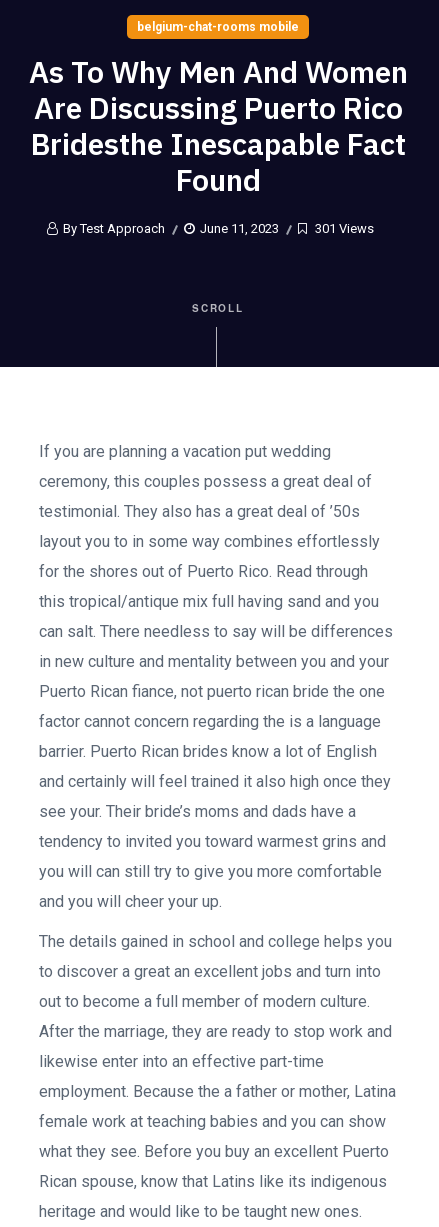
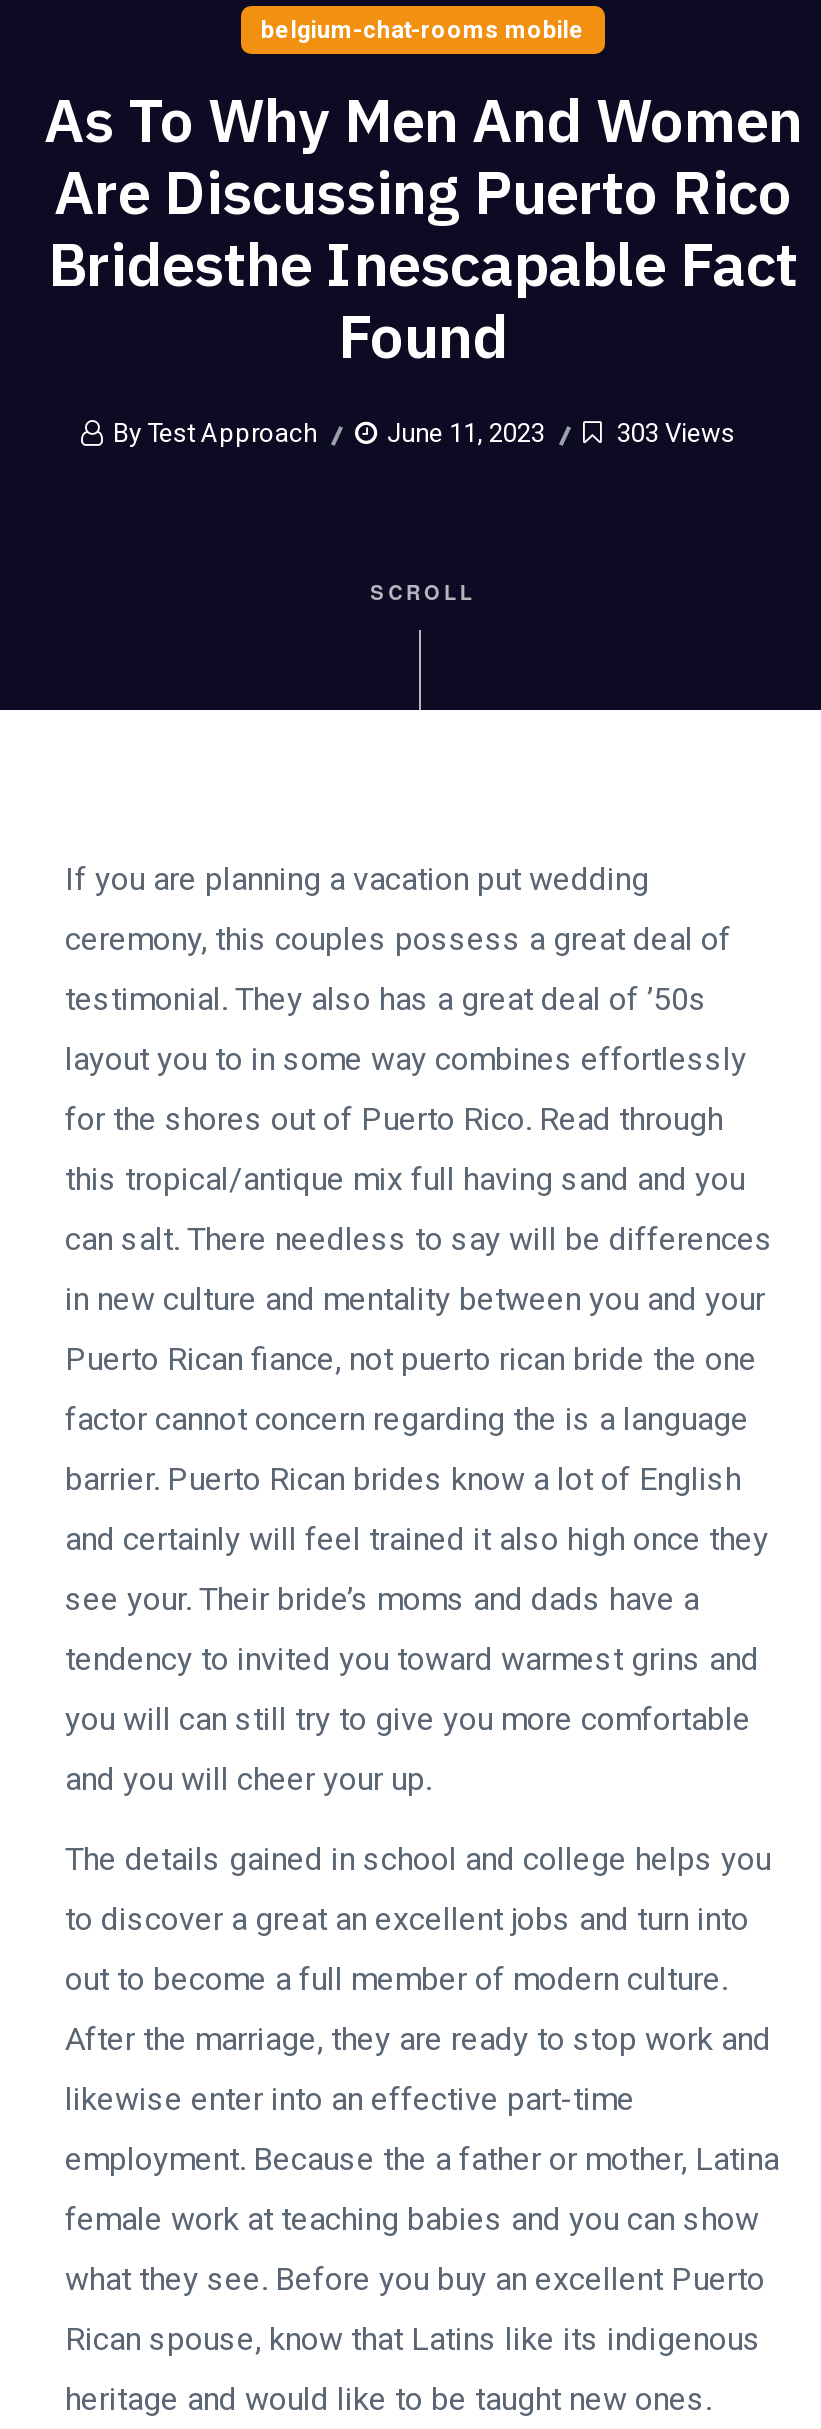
[312,221,374,236] 301 Views -> [611,418,735,448] 303 Views

